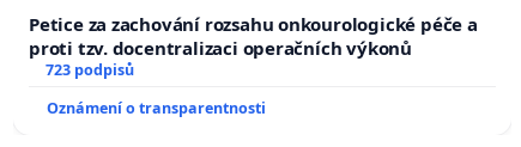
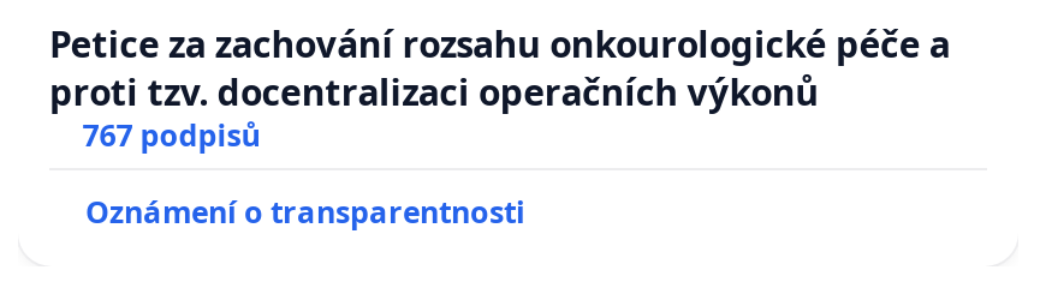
[45,60,134,81] 723 podpisů -> [82,116,260,157] 767 podpisů

